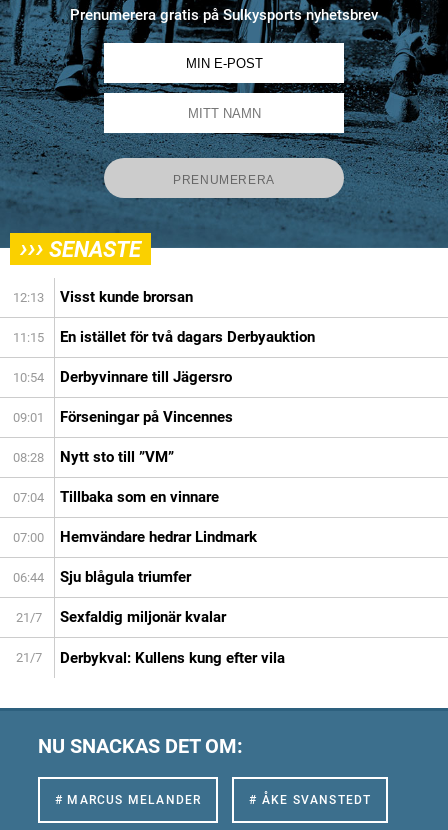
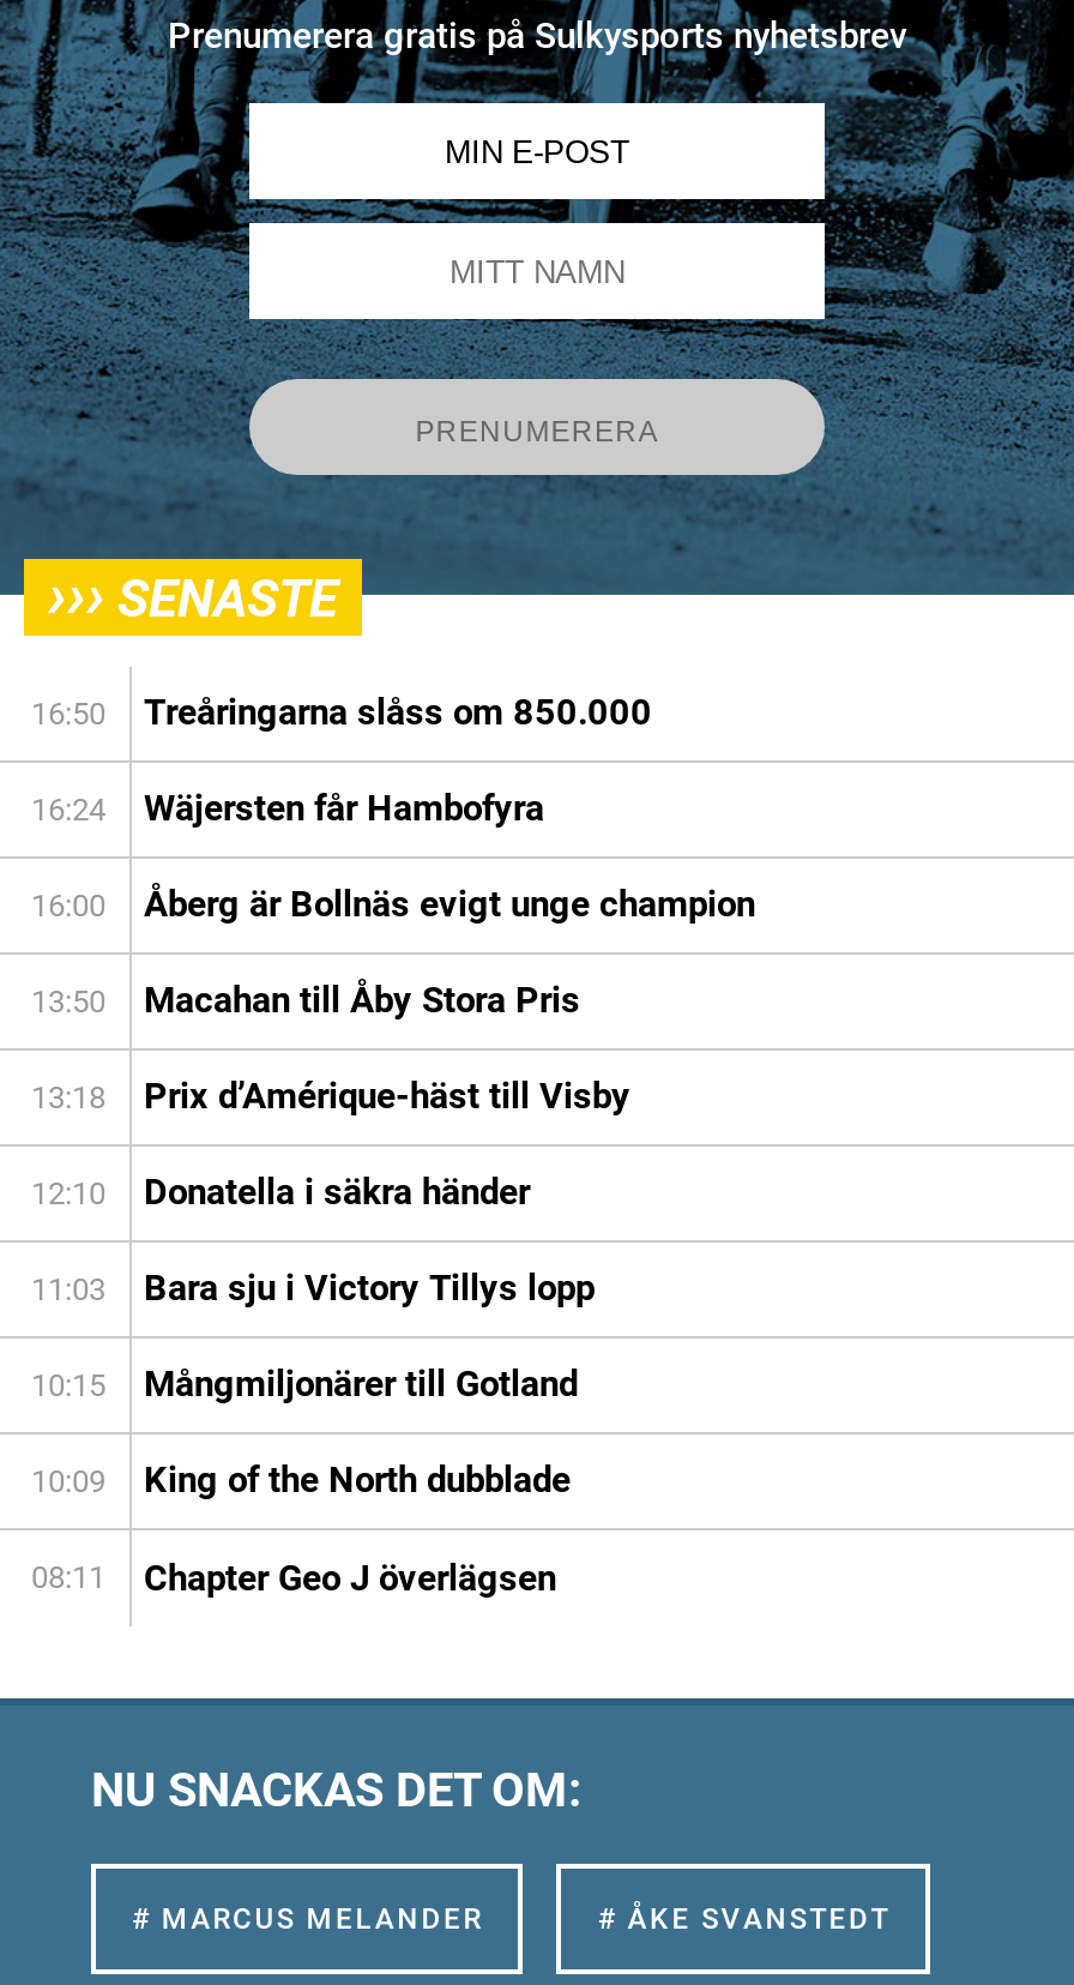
[13,288,193,306] 12:13 | Visst kunde brorsan -> [31,691,652,734] 16:50 | Treåringarna slåss om 850.000
[13,328,319,346] 11:15 | En istället för två dagars Derbyauktion -> [31,787,544,830] 16:24 | Wäjersten får Hambofyra
[13,368,232,386] 10:54 | Derbyvinnare till Jägersro -> [31,883,755,926] 16:00 | Åberg är Bollnäs evigt unge champion
[13,408,233,426] 09:01 | Förseningar på Vincennes -> [31,979,580,1022] 13:50 | Macahan till Åby Stora Pris
[13,448,174,466] 08:28 | Nytt sto till ”VM” -> [31,1075,630,1118] 13:18 | Prix d’Amérique-häst till Visby
[13,488,219,506] 07:04 | Tillbaka som en vinnare -> [31,1171,530,1214] 12:10 | Donatella i säkra händer
[13,528,257,546] 07:00 | Hemvändare hedrar Lindmark -> [31,1267,595,1310] 11:03 | Bara sju i Victory Tillys lopp
[13,568,191,586] 06:44 | Sju blågula triumfer -> [31,1363,578,1406] 10:15 | Mångmiljonärer till Gotland
[15,608,226,626] 21/7 | Sexfaldig miljonär kvalar -> [31,1458,571,1502] 10:09 | King of the North dubblade
[15,649,285,667] 21/7 | Derbykval: Kullens kung efter vila -> [31,1557,556,1600] 08:11 | Chapter Geo J överlägsen

